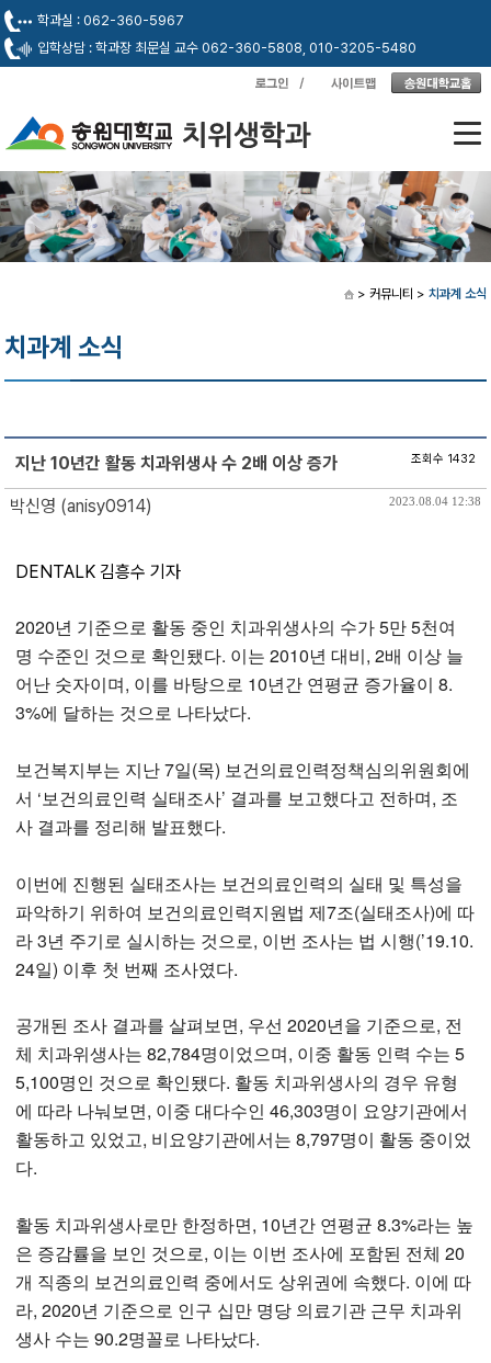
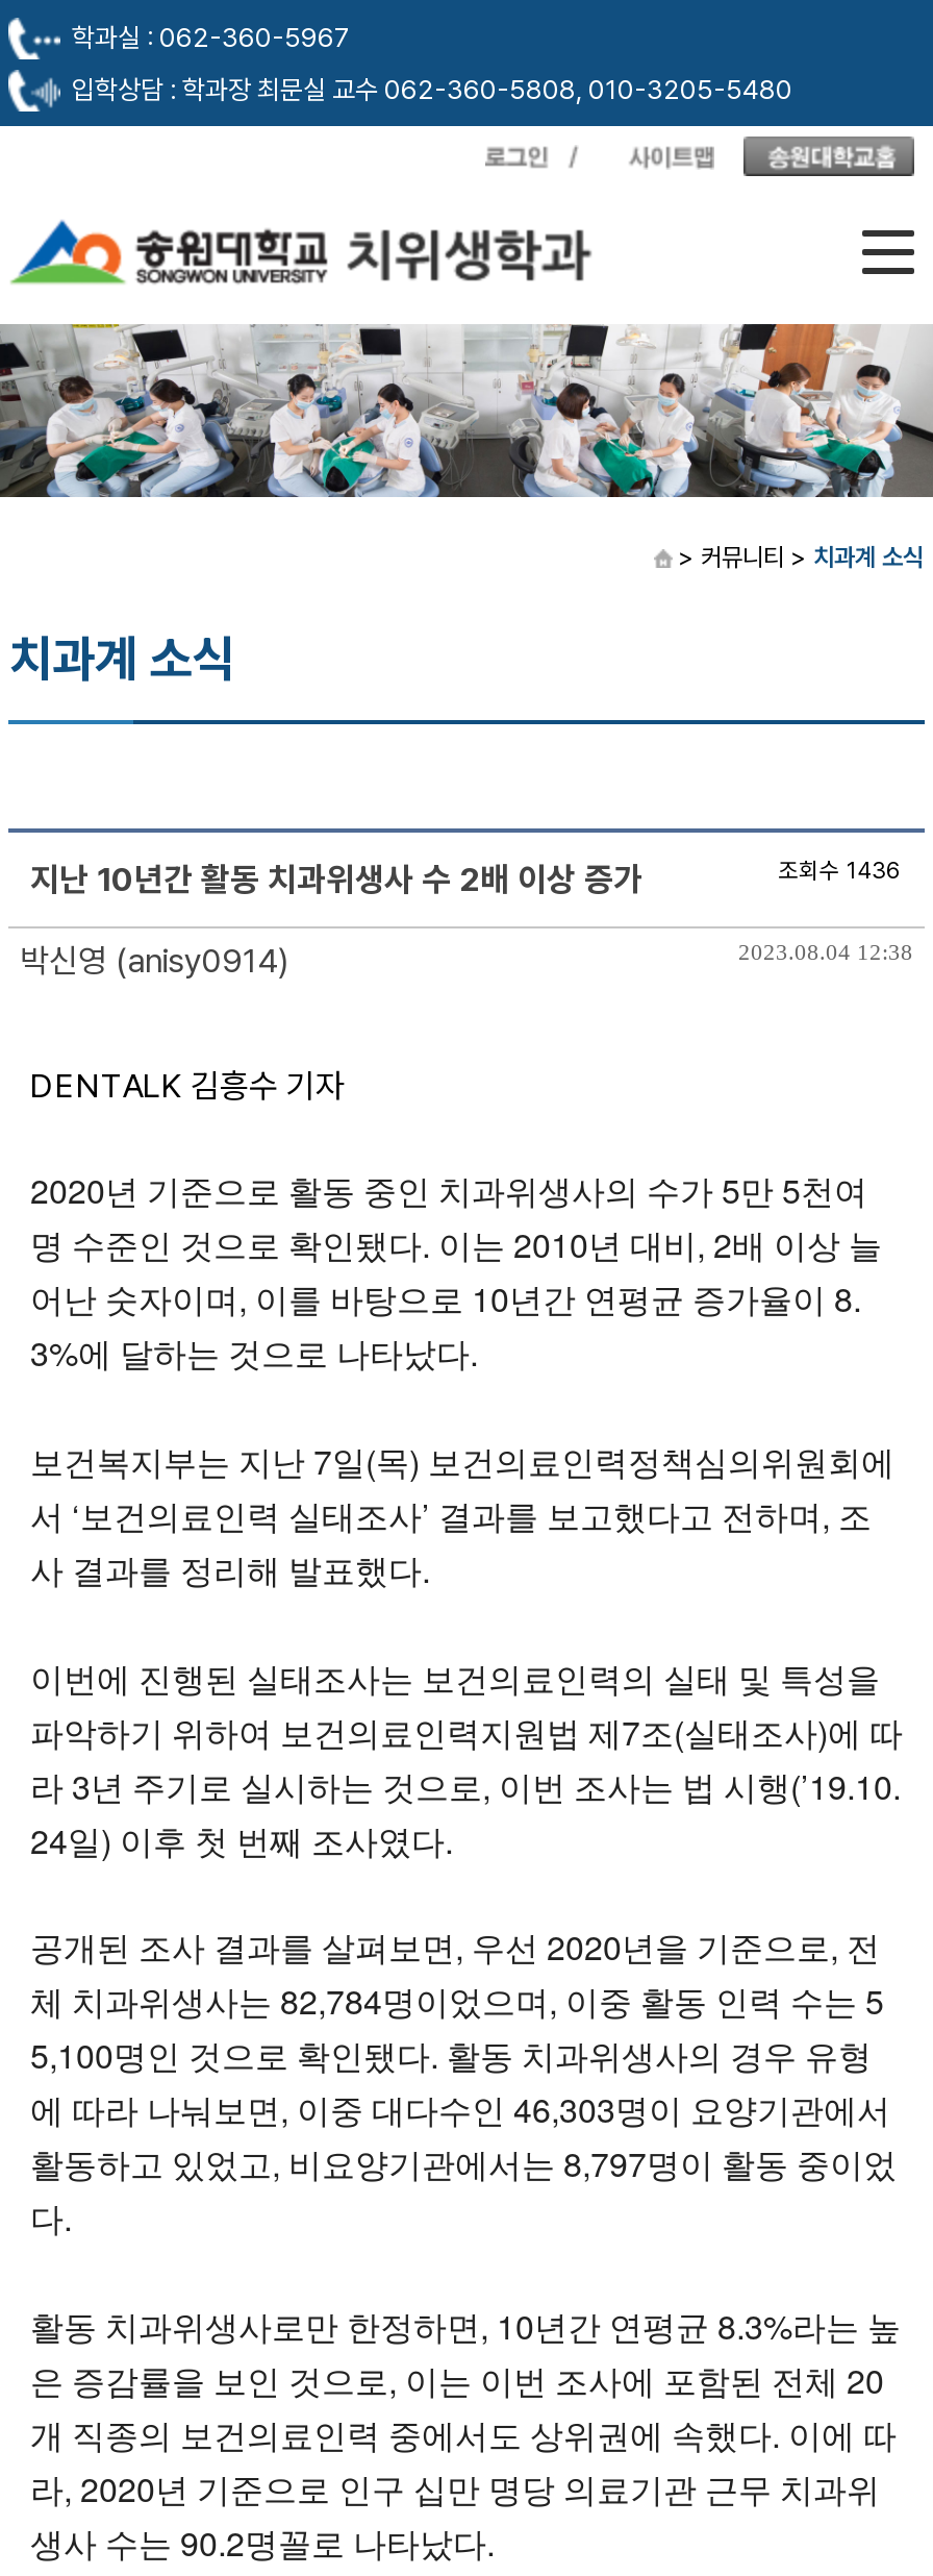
[410,451,475,465] 조회수 1432 -> [778,857,903,884] 조회수 1436

